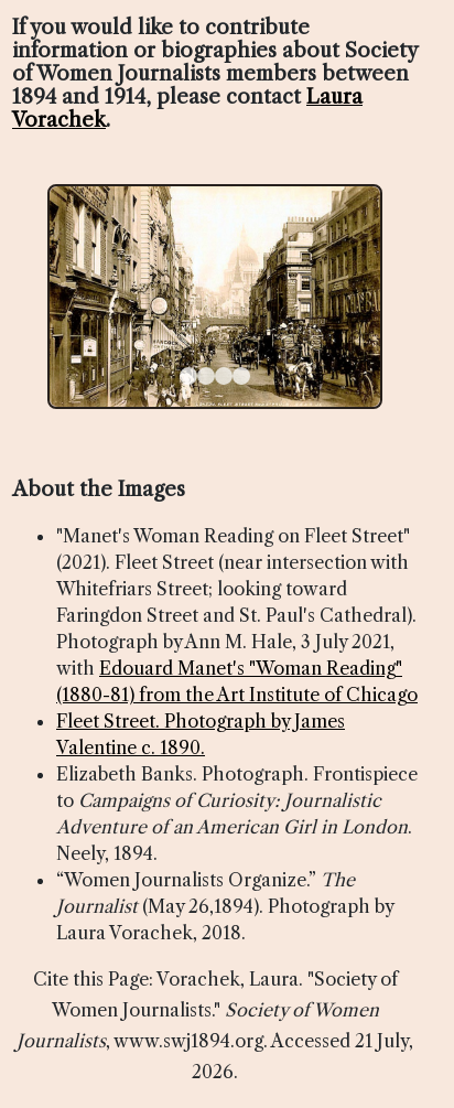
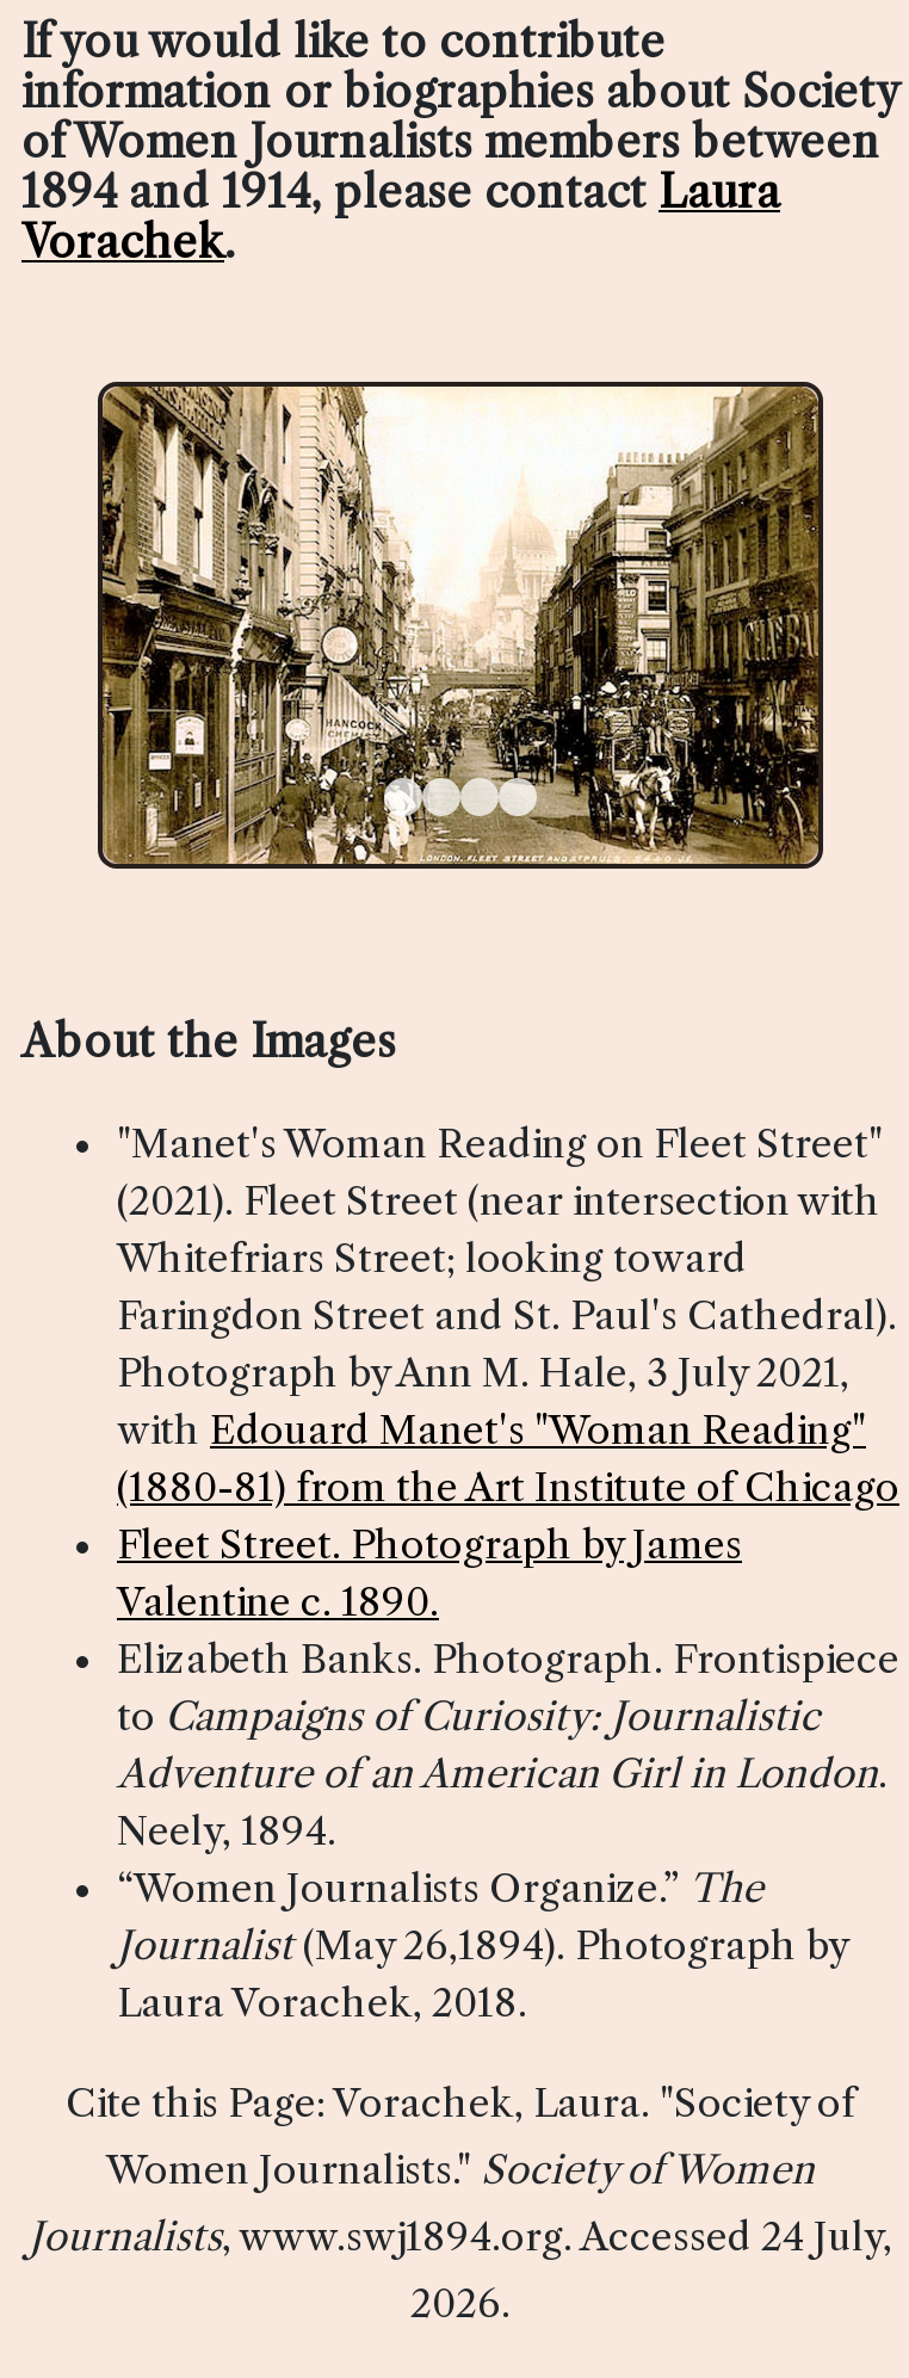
[17,1030,413,1052] Journalists, www.swj1894.org. Accessed 21 July, -> [29,2213,892,2260] Journalists, www.swj1894.org. Accessed 24 July,

